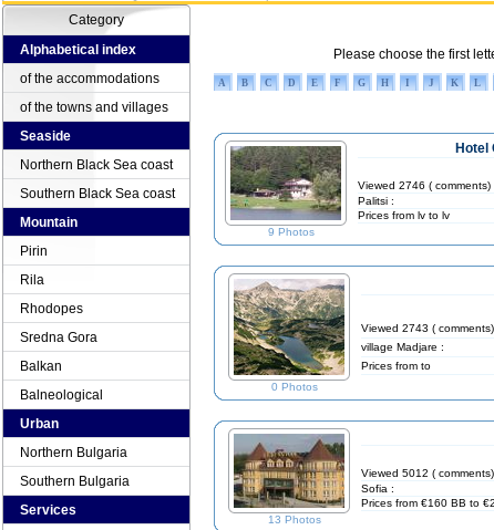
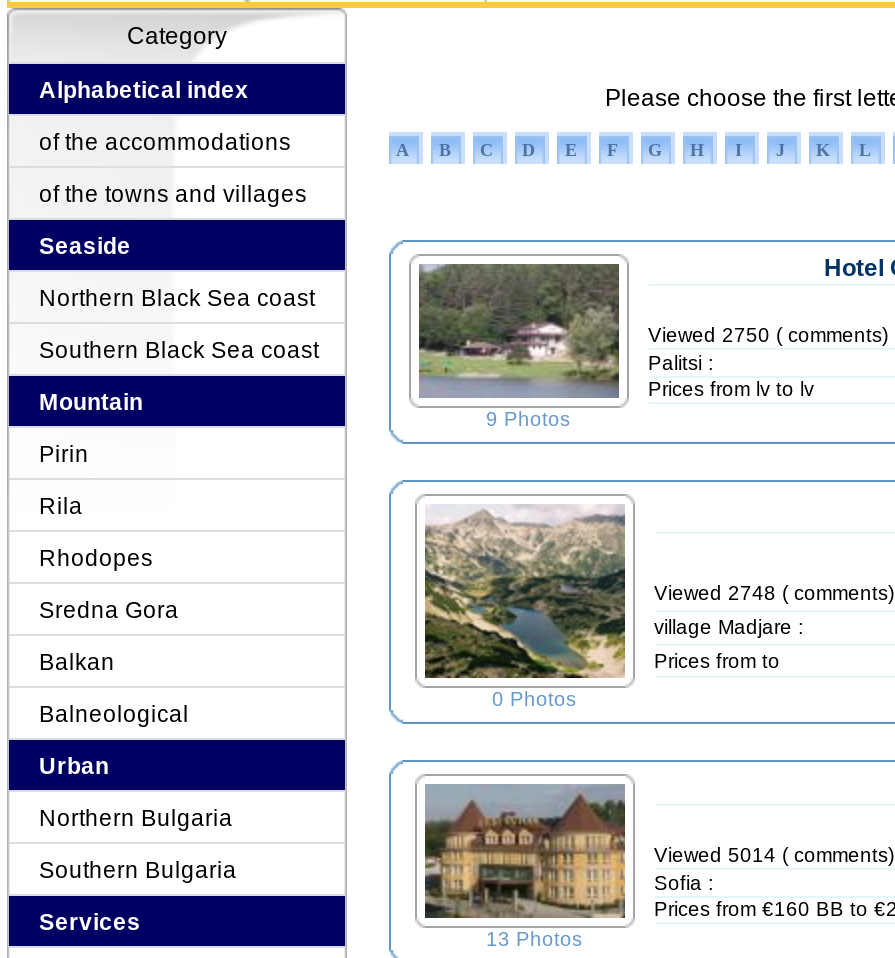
[357,179,490,191] Viewed 2746 ( comments) -> [648,324,888,346] Viewed 2750 ( comments)
[361,322,493,334] Viewed 2743 ( comments) -> [654,582,894,604] Viewed 2748 ( comments)
[361,467,493,479] Viewed 5012 ( comments) -> [654,844,894,866] Viewed 5014 ( comments)

